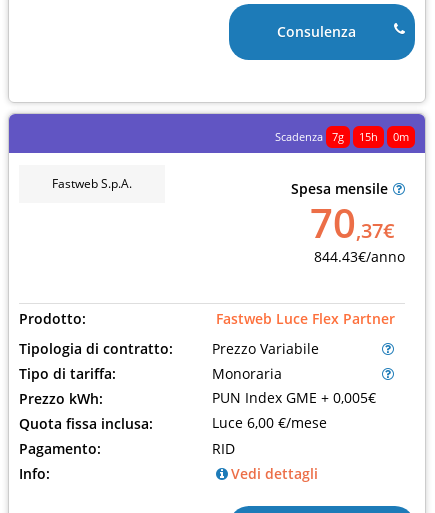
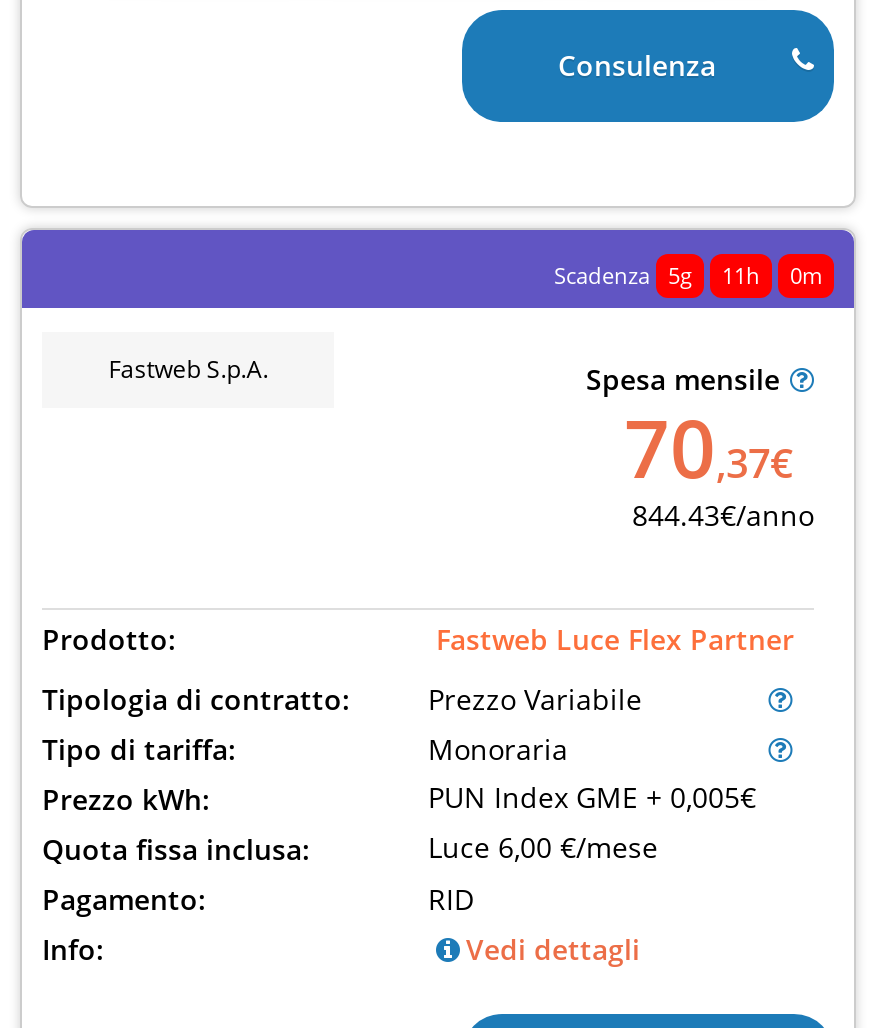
[275,129,378,144] Scadenza 7g | 15h -> [554,260,760,290] Scadenza 5g | 11h

